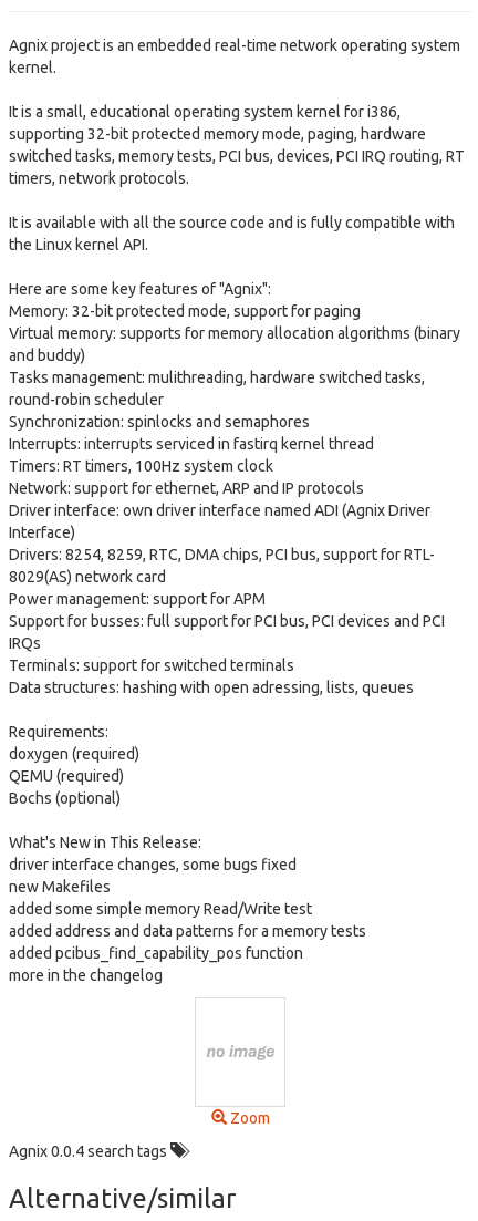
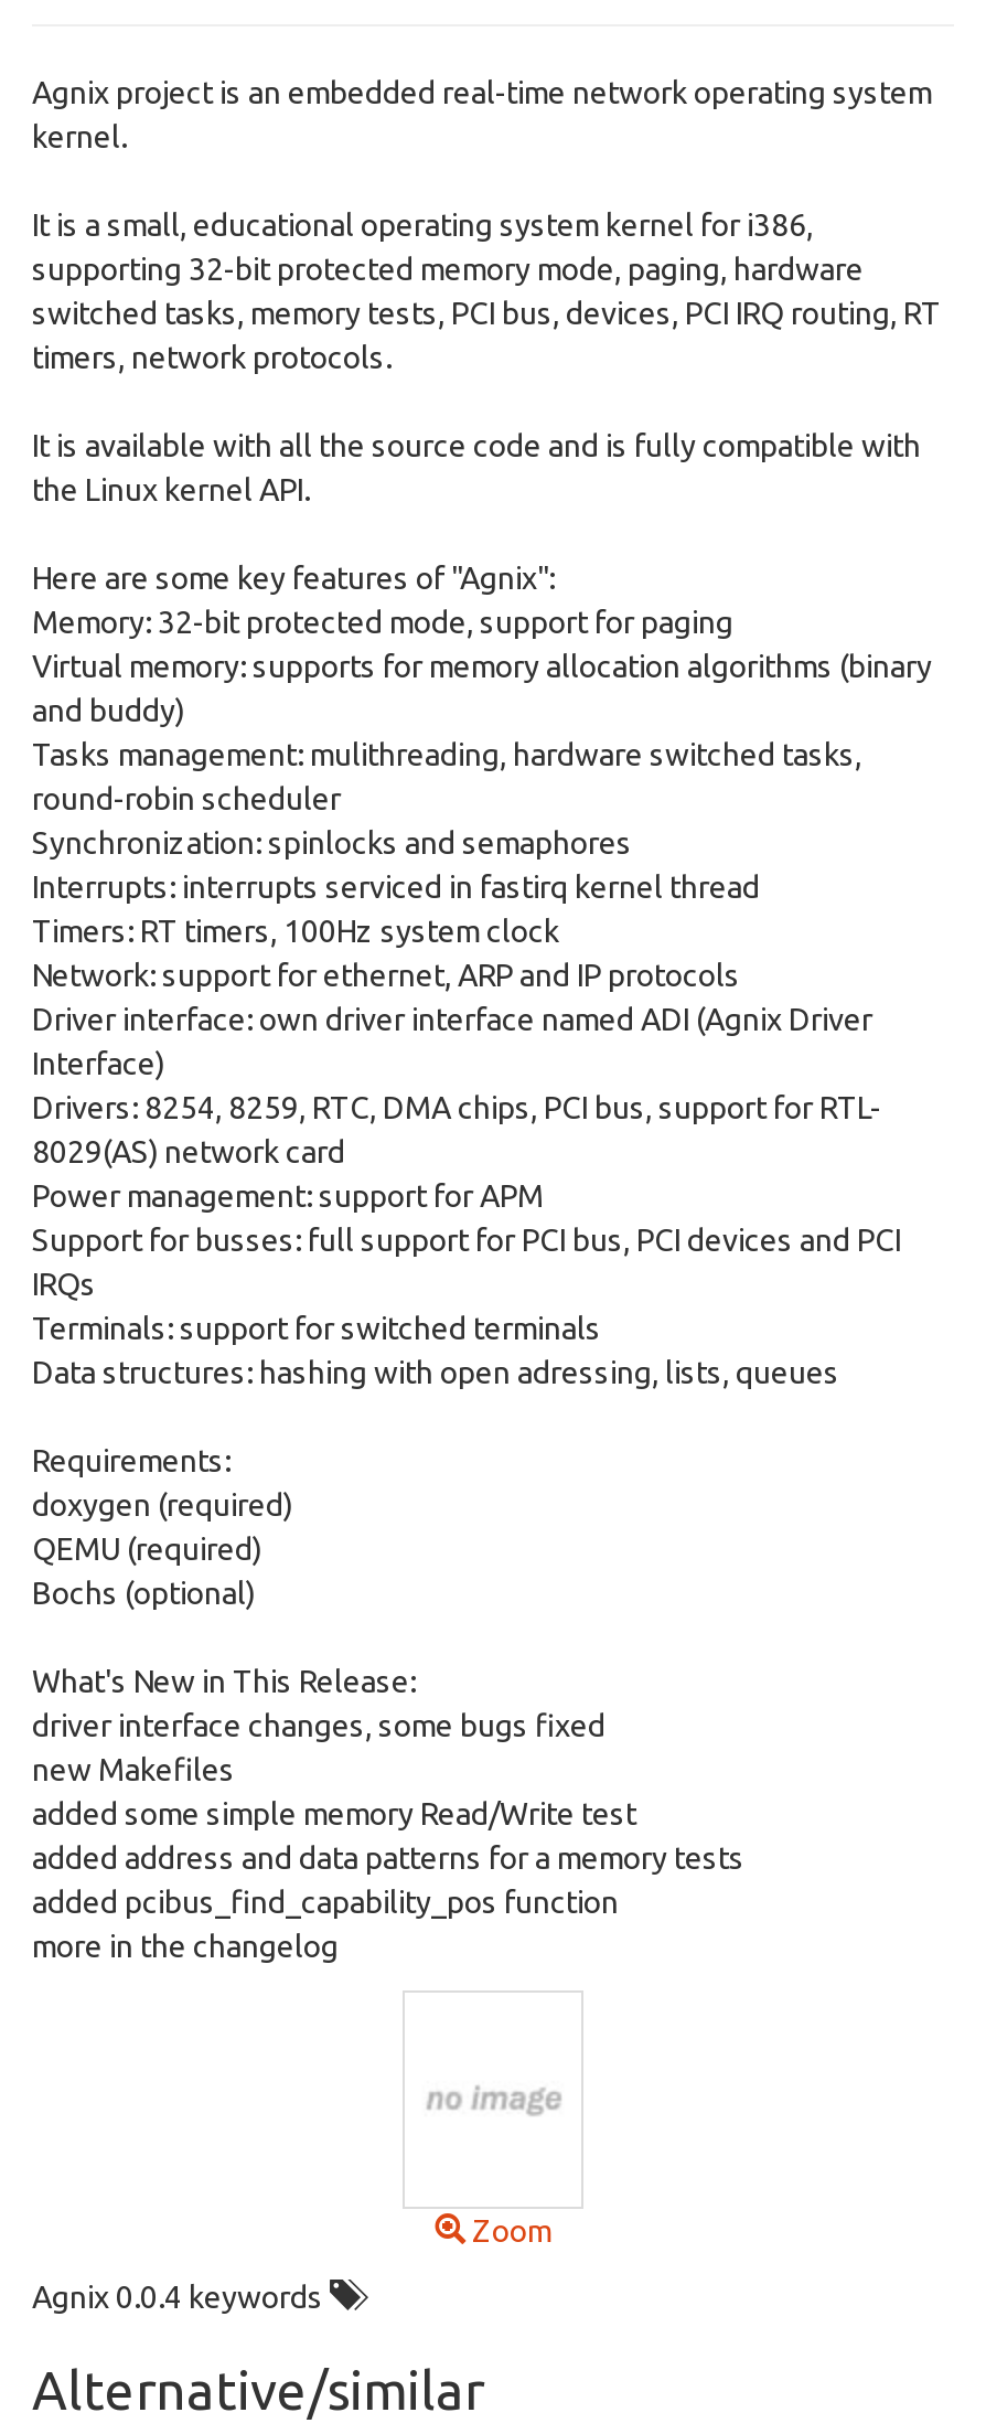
[9,1142,170,1160] Agnix 0.0.4 search tags -> [32,2280,330,2315] Agnix 0.0.4 keywords

